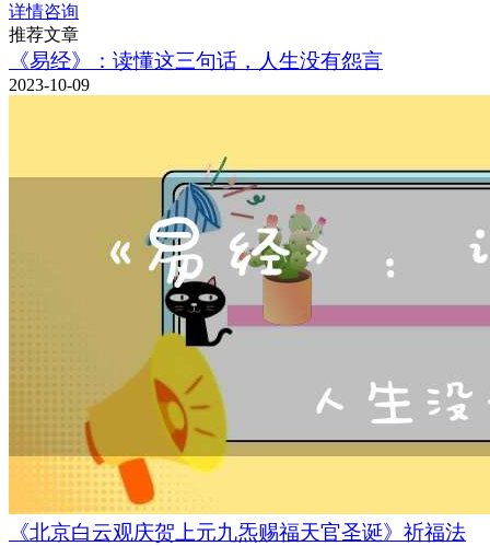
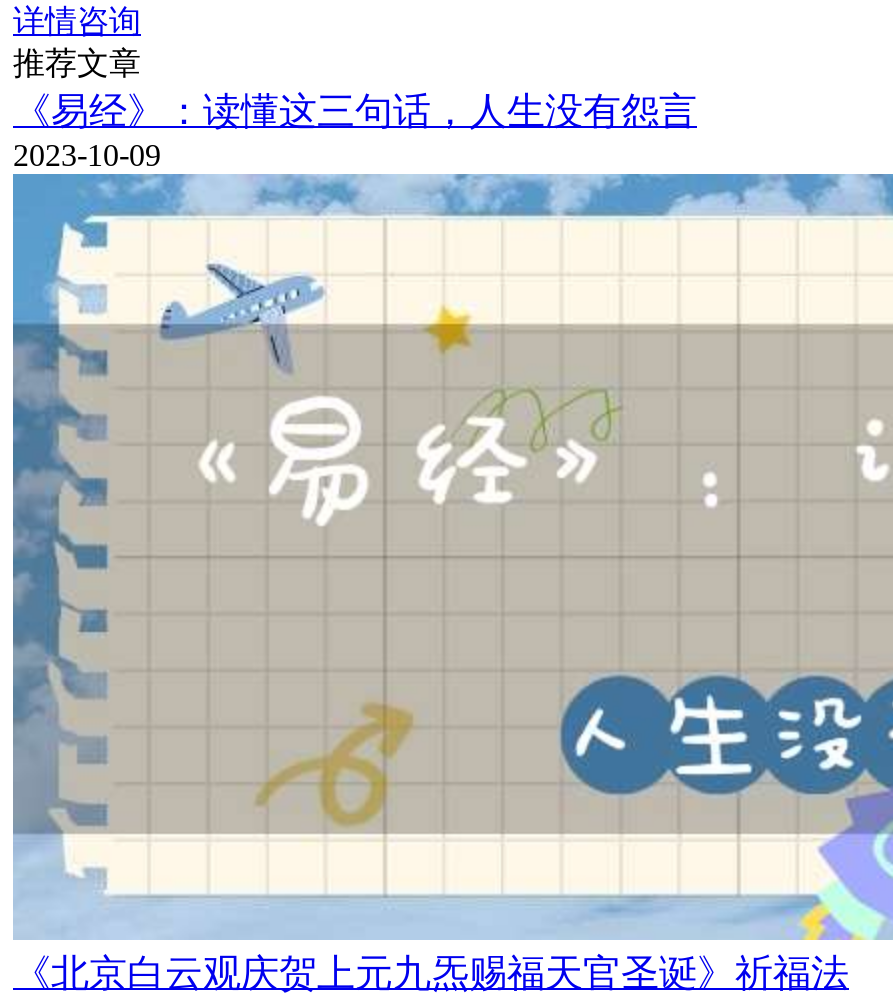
[8,94,487,515] [image] -> [11,172,887,942] [image]

